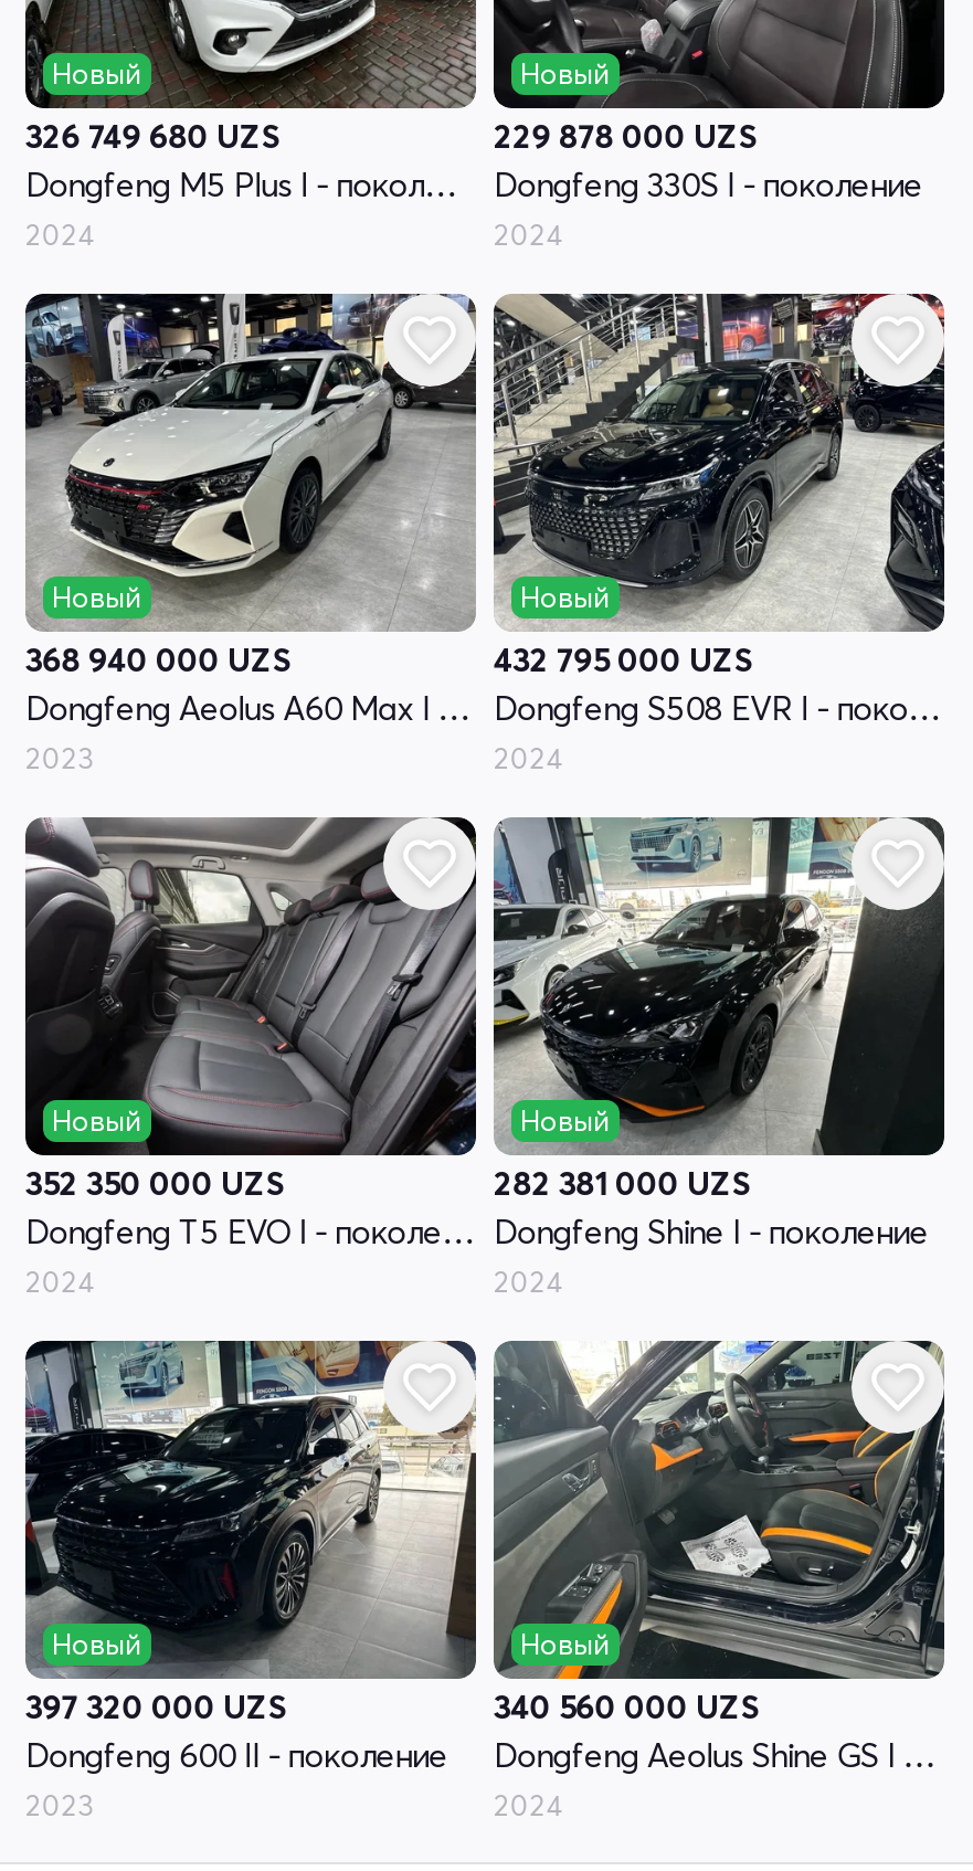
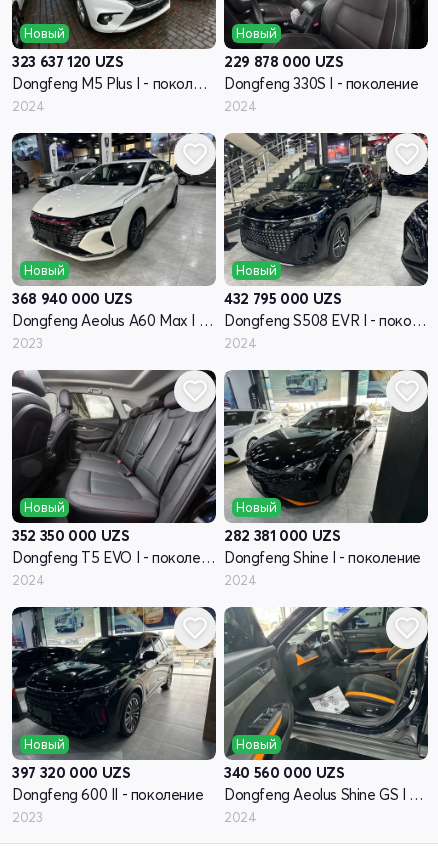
[25,114,280,156] 326 749 680 UZS -> [12,52,123,71] 323 637 120 UZS

